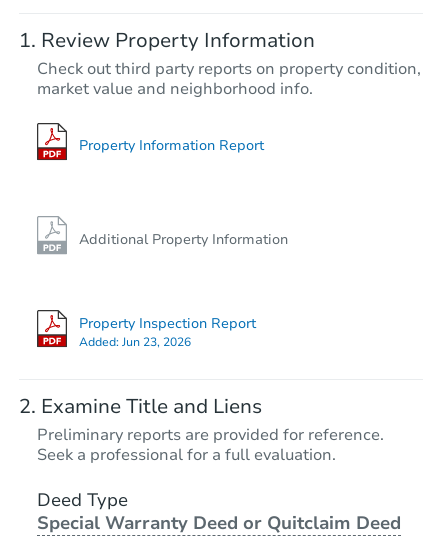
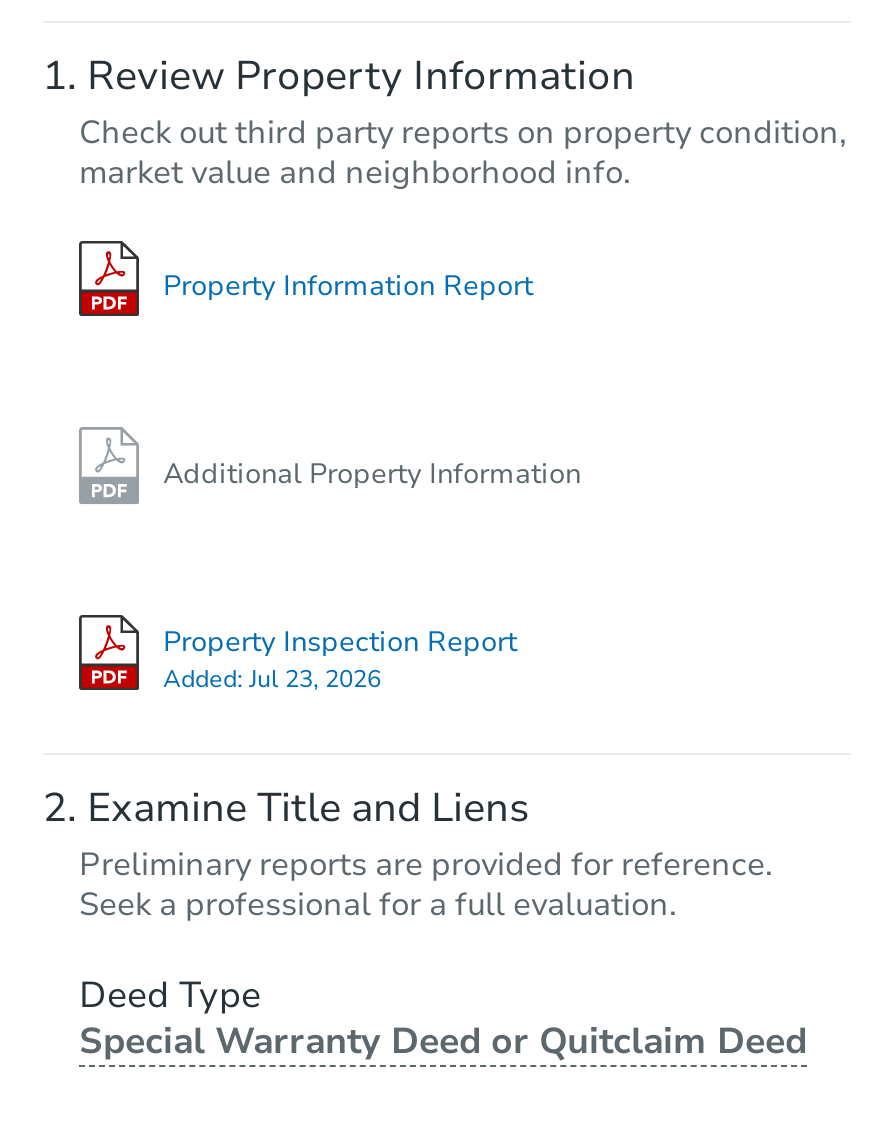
[79,334,191,350] Added: Jun 23, 2026 -> [163,662,381,694] Added: Jul 23, 2026

